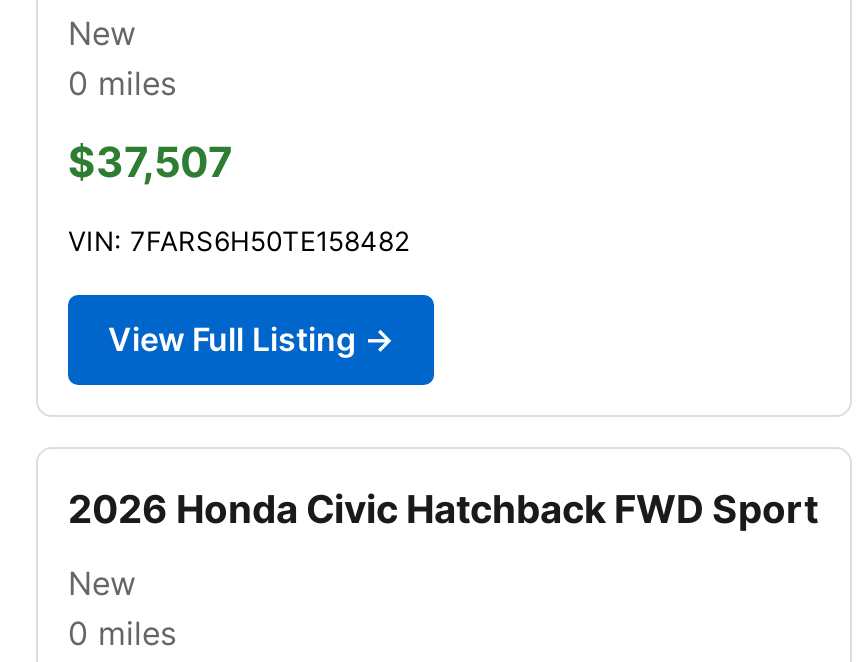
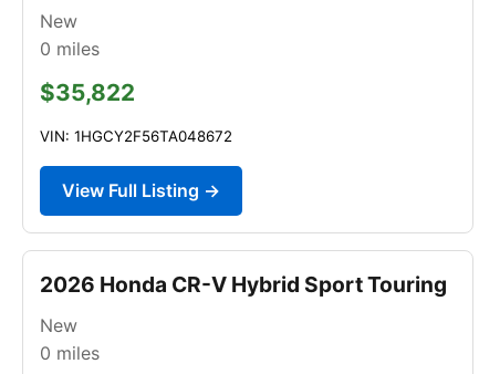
[68,137,232,187] $37,507 -> [40,78,135,106] $35,822
[68,225,410,257] VIN: 7FARS6H50TE158482 -> [40,127,232,145] VIN: 1HGCY2F56TA048672
[68,485,818,533] 2026 Honda Civic Hatchback FWD Sport -> [40,271,447,298] 2026 Honda CR-V Hybrid Sport Touring

